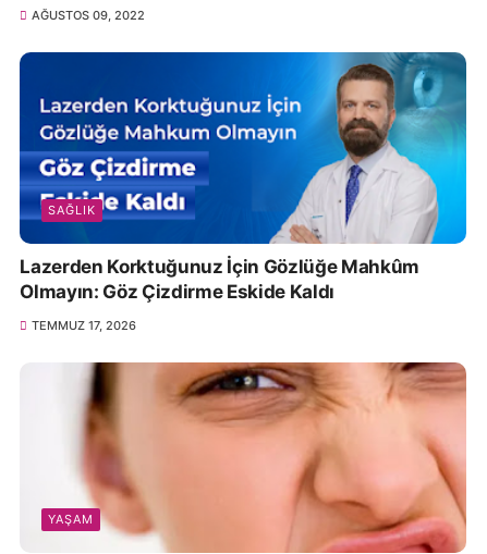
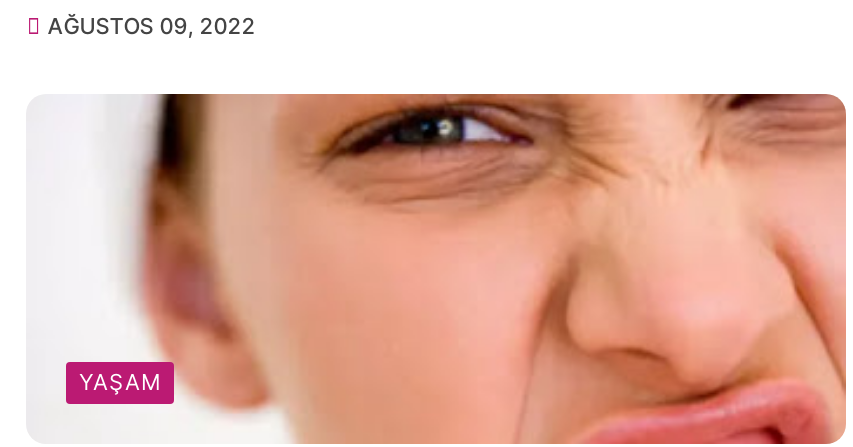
[19,51,467,333] [image] | SAĞLIK | Lazerden Korktuğunuz İçin Gözlüğe Mahkûm | Olmayın: Göz Çizdirme Eskide Kaldı | TEMMUZ 17, 2026 -> none

